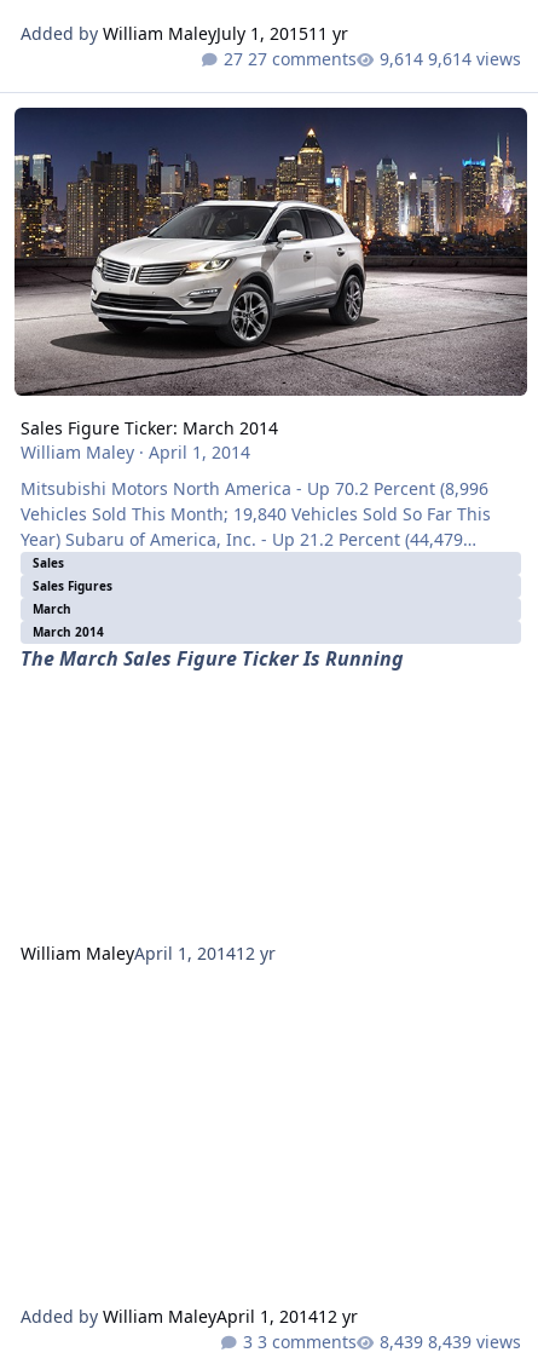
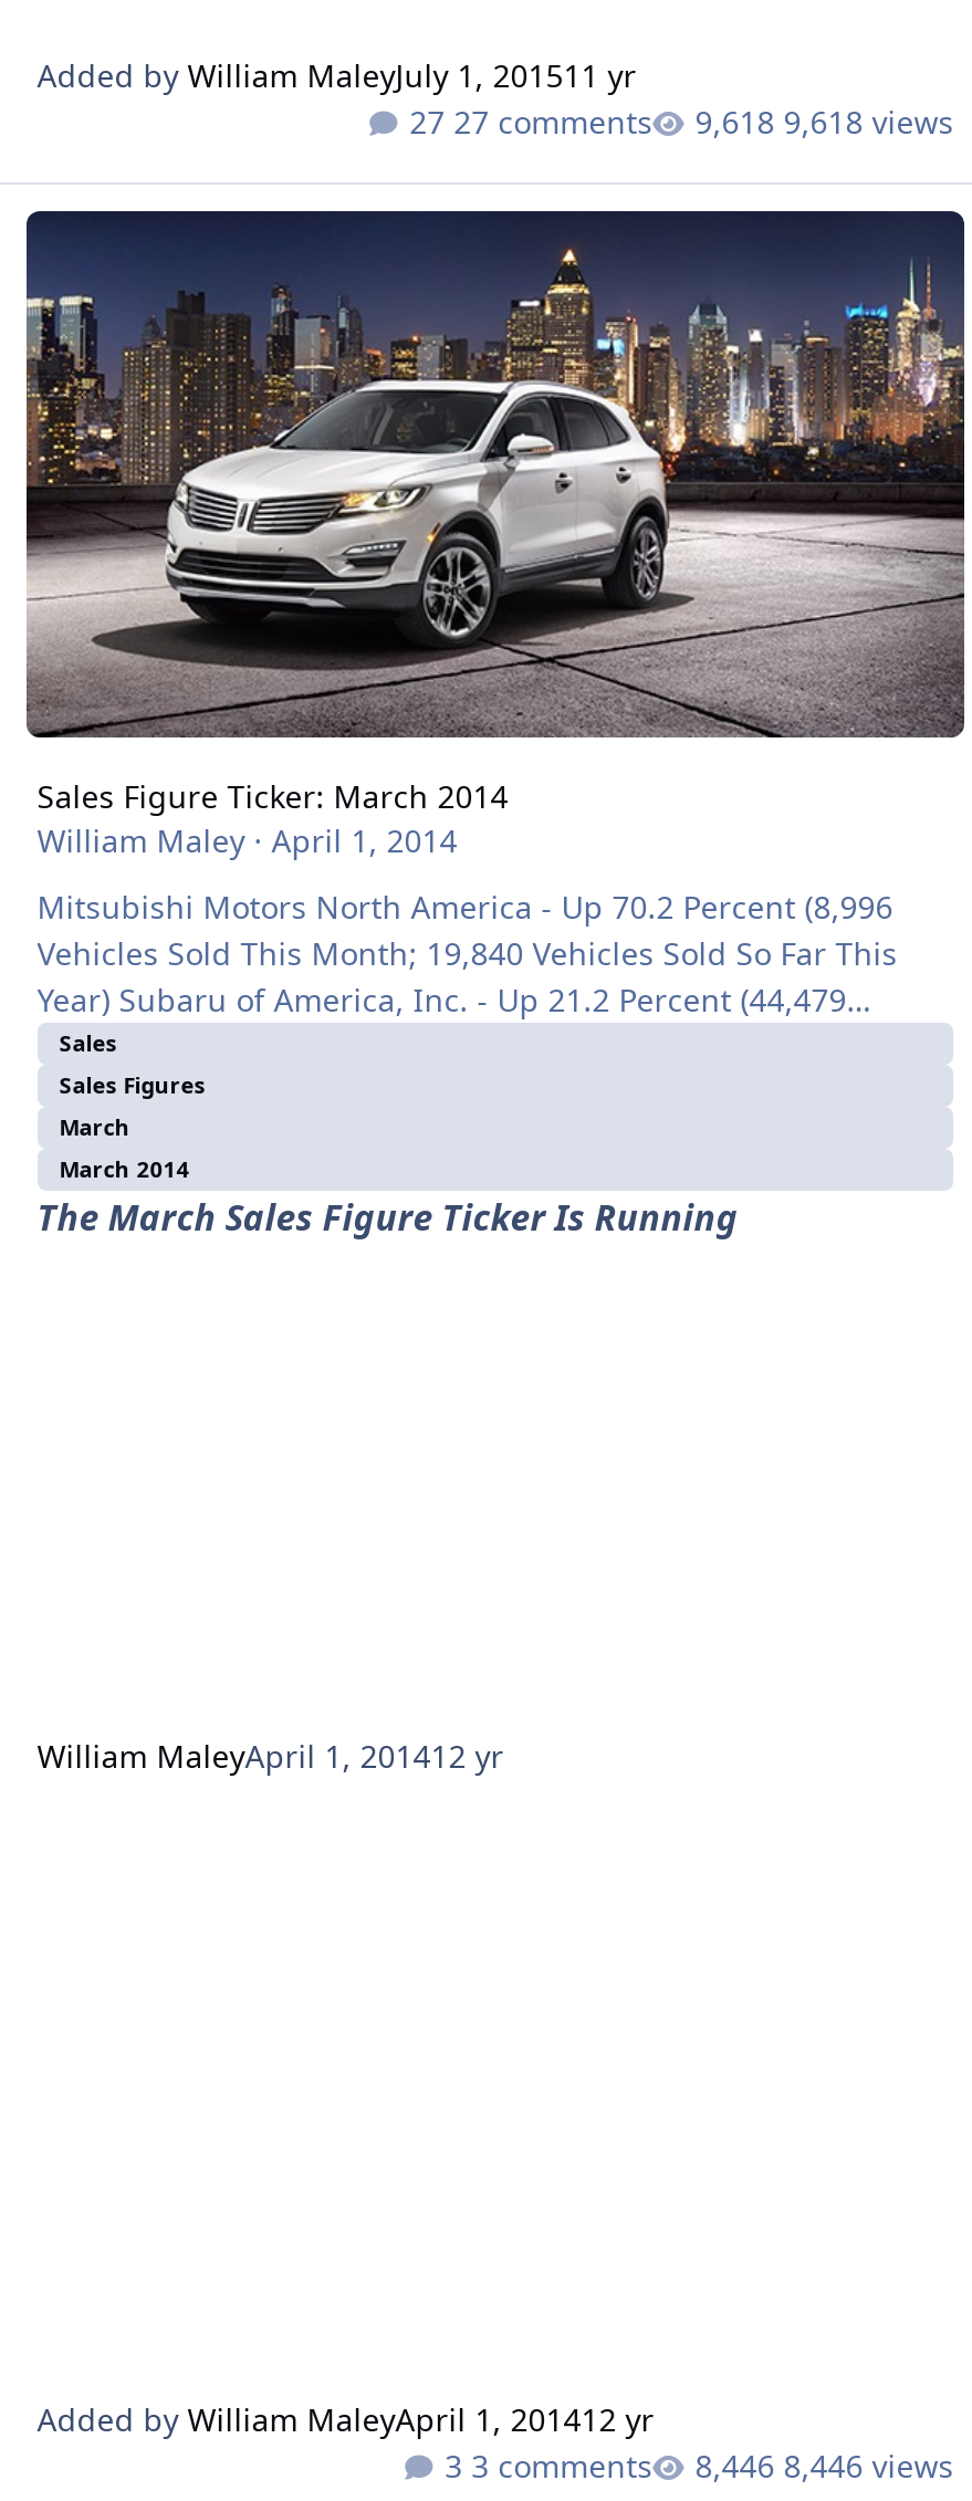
[428,47,521,70] 9,614 views -> [783,101,954,143] 9,618 views
[428,1330,521,1353] 8,439 views -> [783,2445,954,2487] 8,446 views

